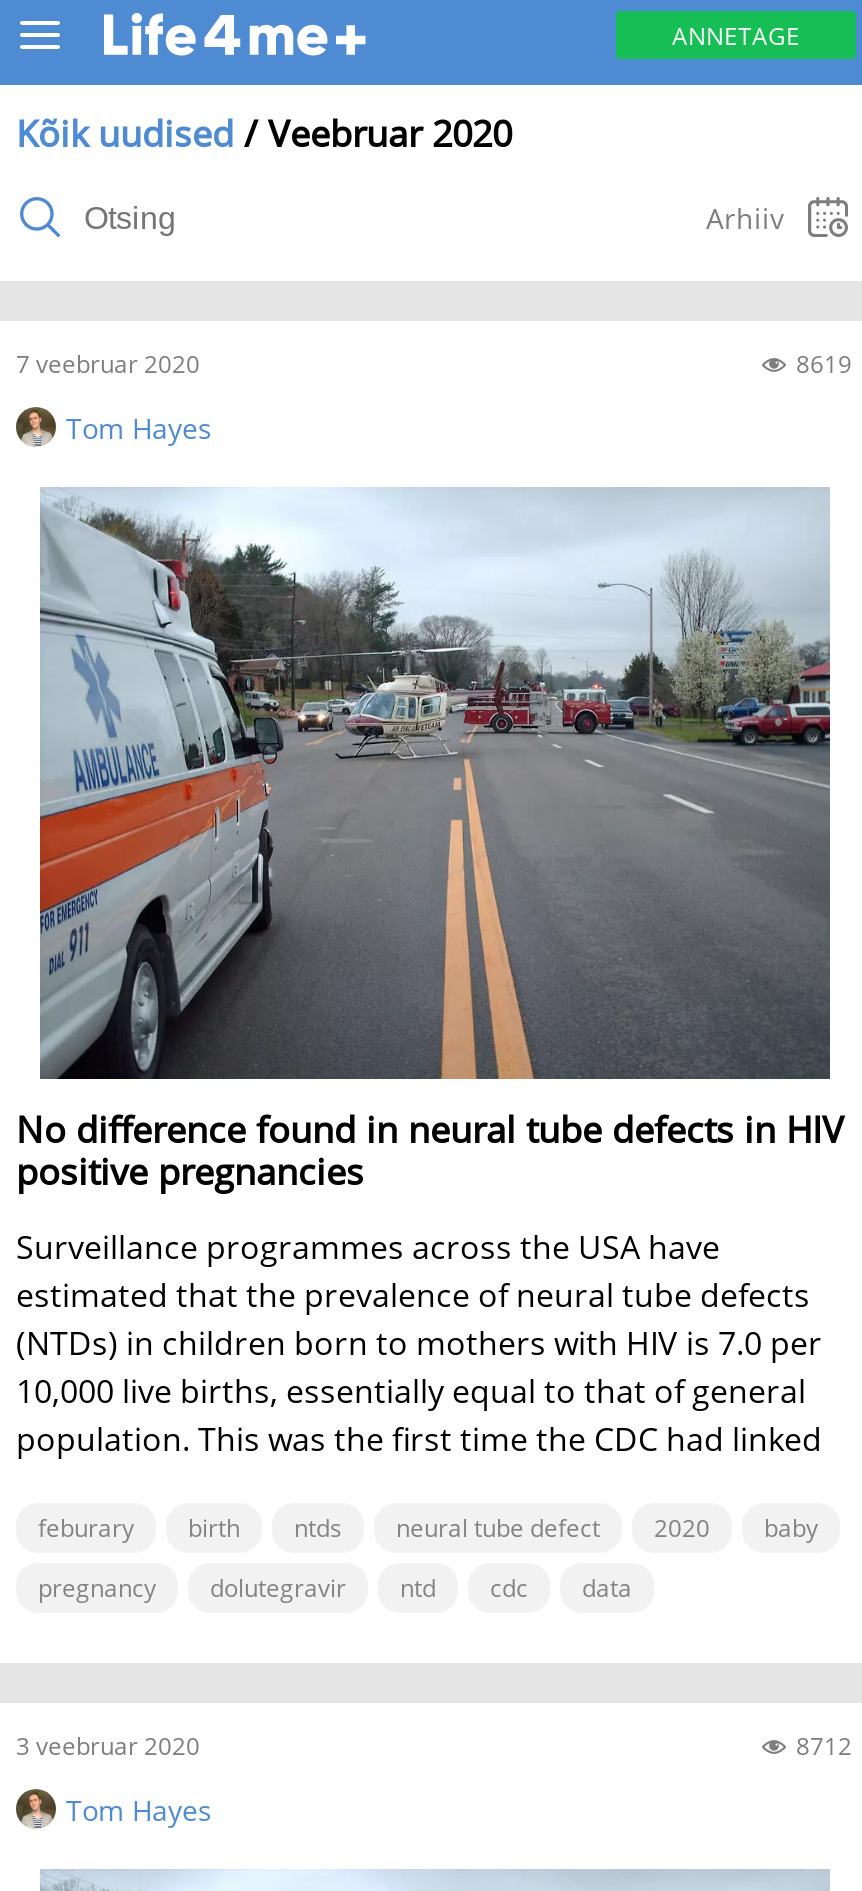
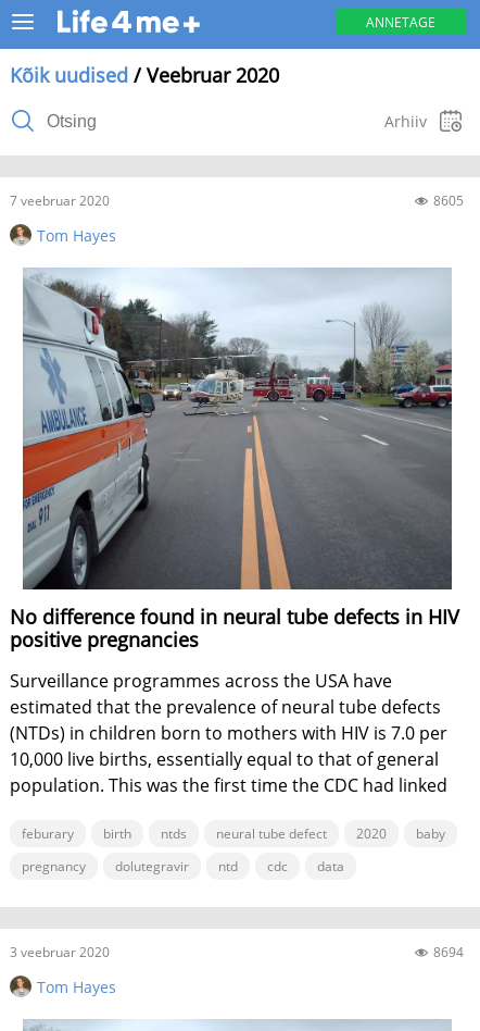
[796,347,852,381] 8619 -> [433,191,464,210] 8605
[796,1730,852,1764] 8712 -> [433,943,464,962] 8694

